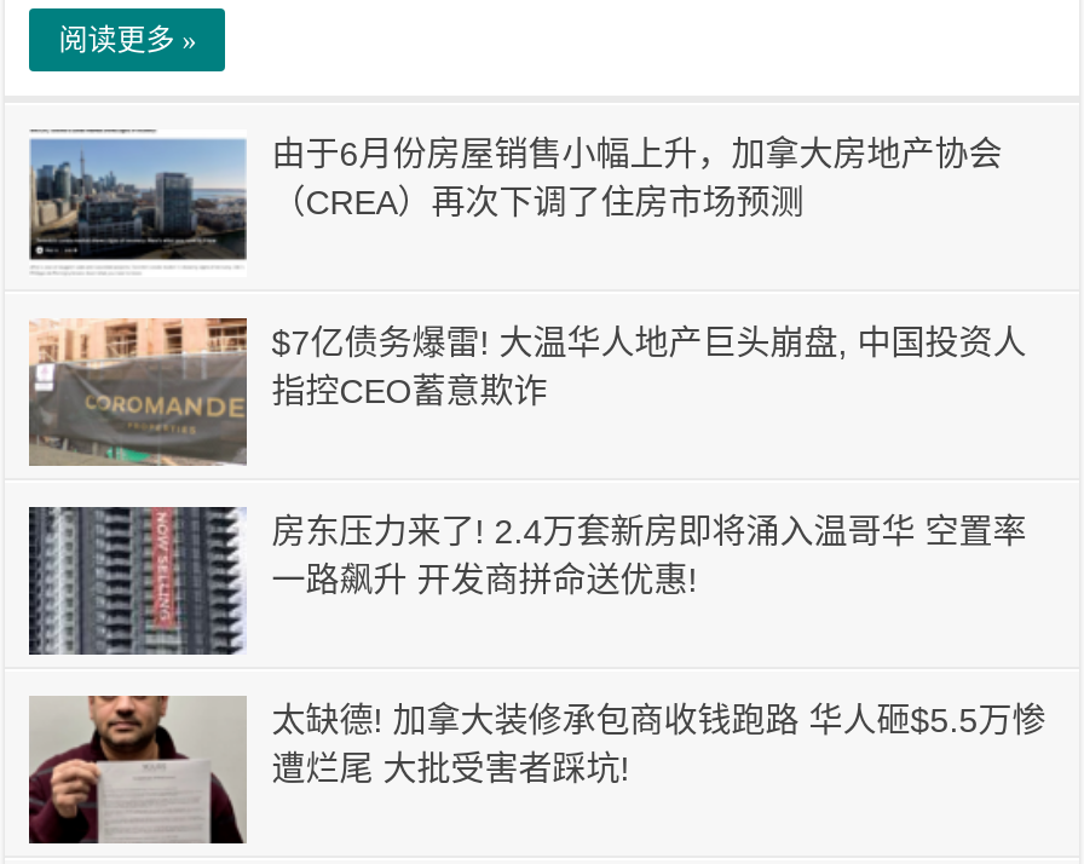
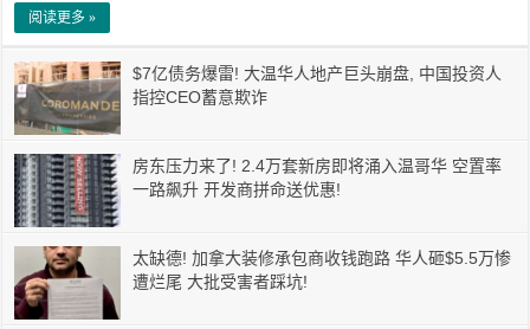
[29,129,1002,270] [image] | 由于6月份房屋销售小幅上升，加拿大房地产协会 | （CREA）再次下调了住房市场预测 -> none

